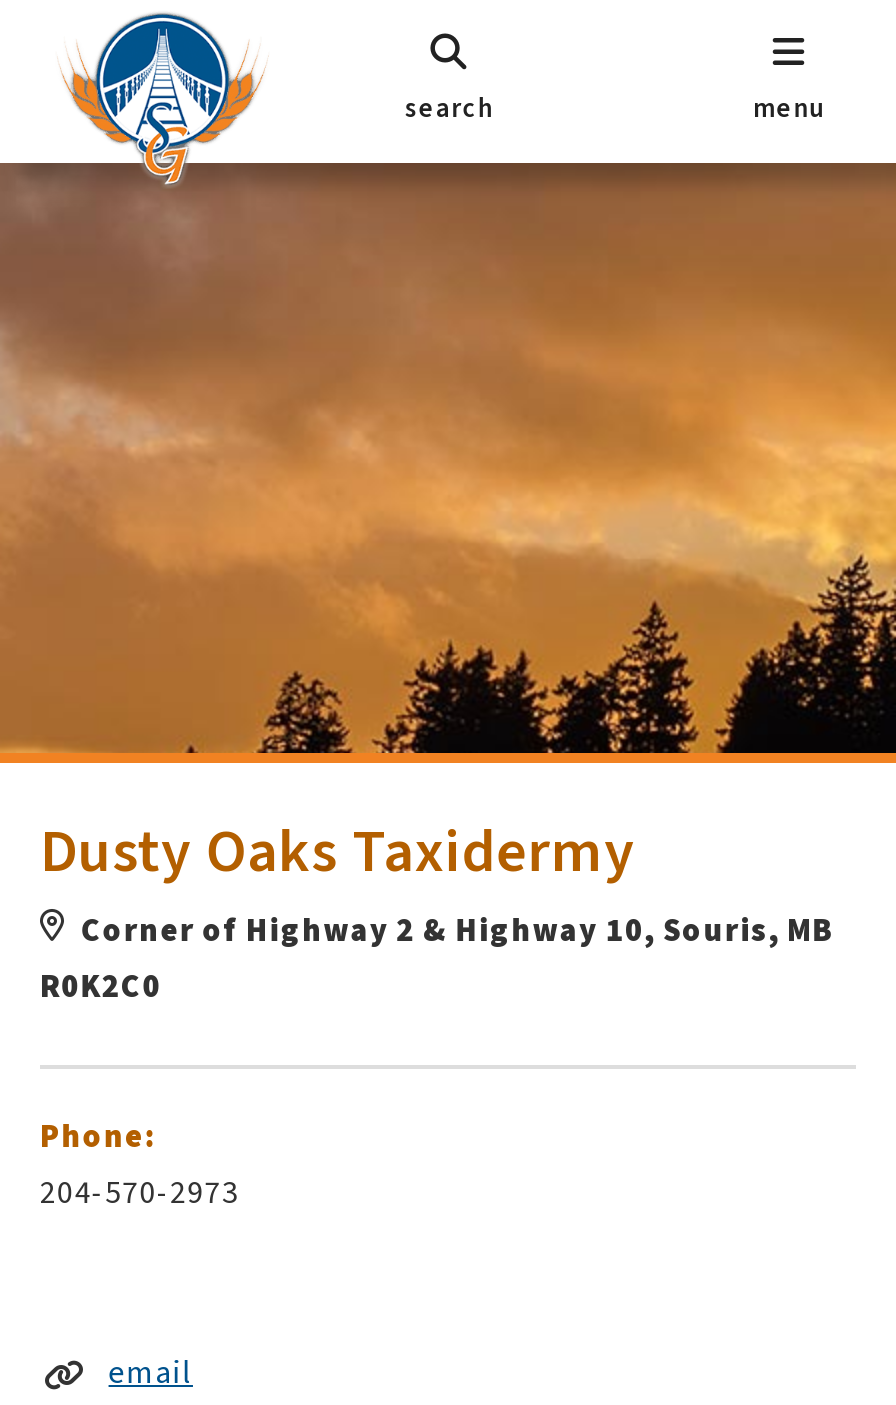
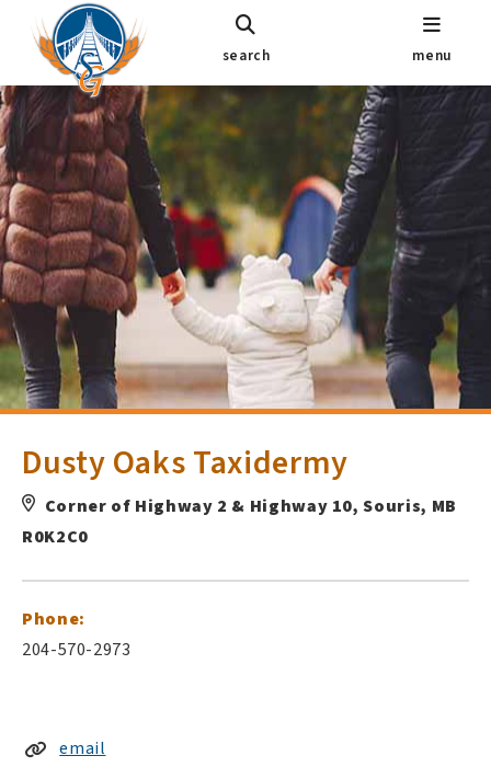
[6,163,890,755] [image] -> [3,85,488,410] [image]

